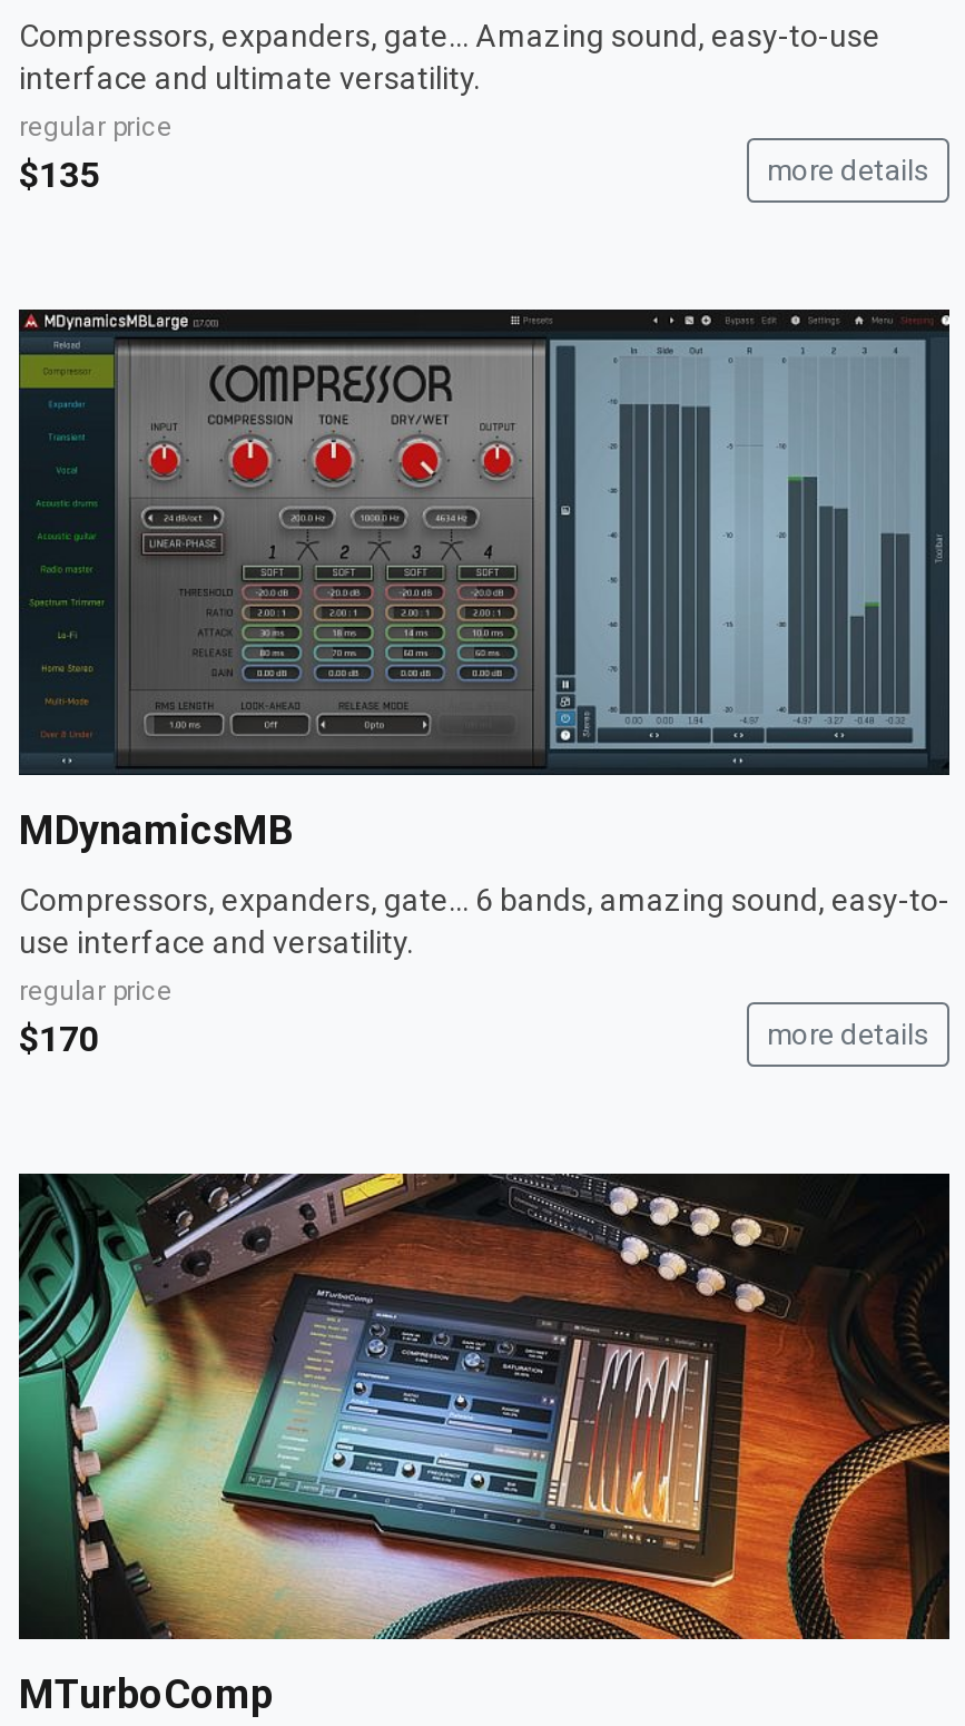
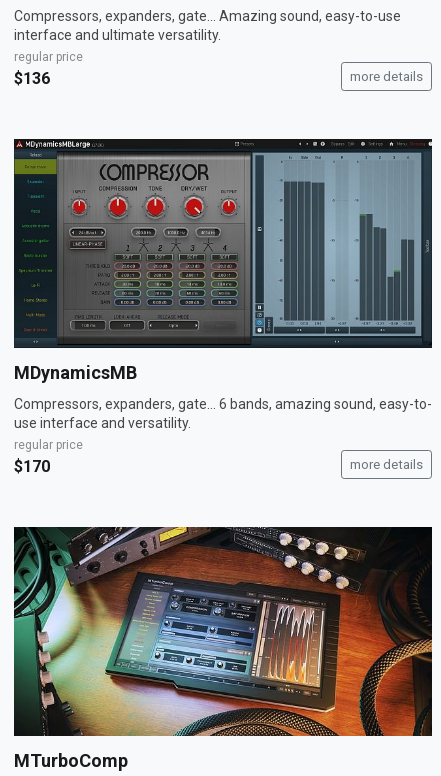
[19,153,99,195] $135 -> [14,69,50,88] $136

